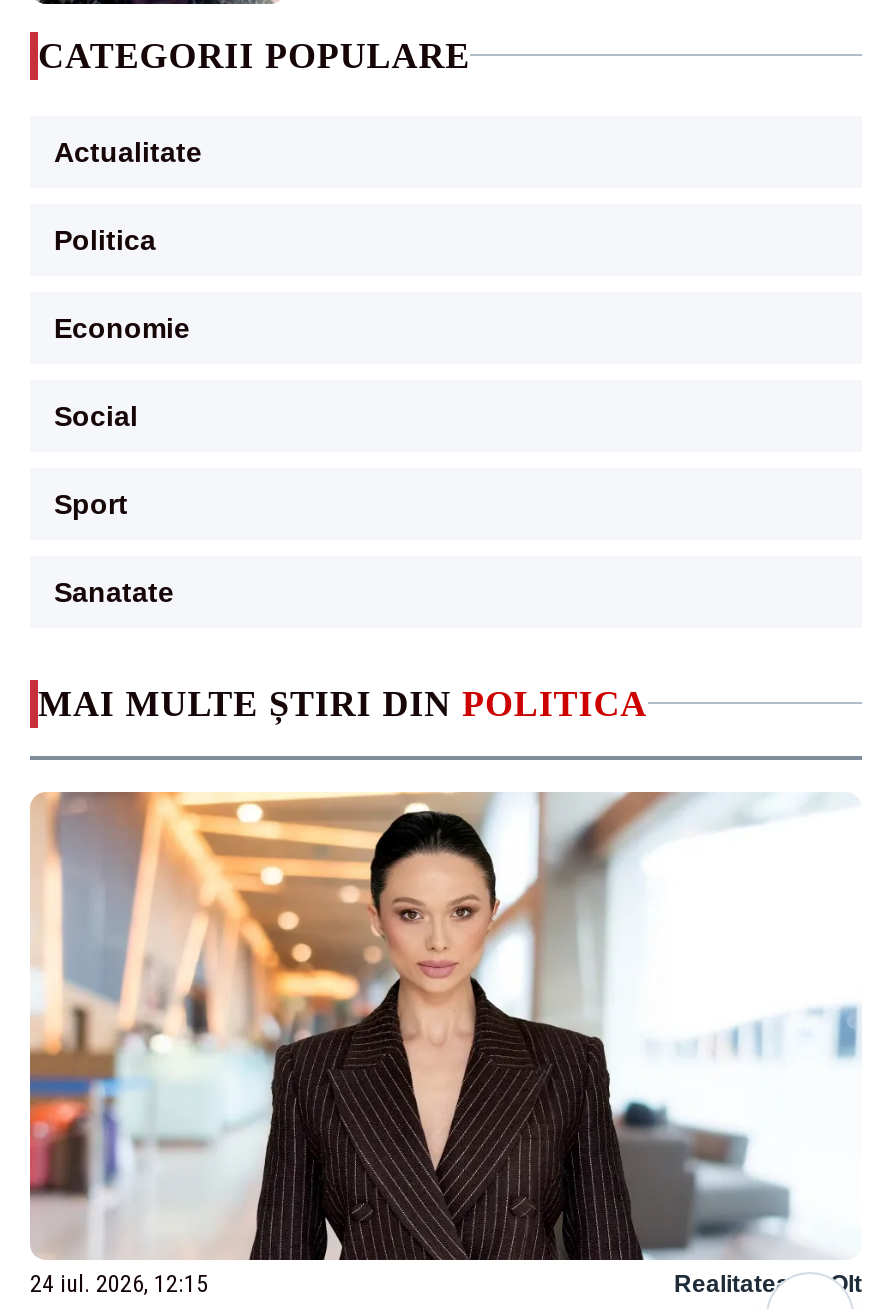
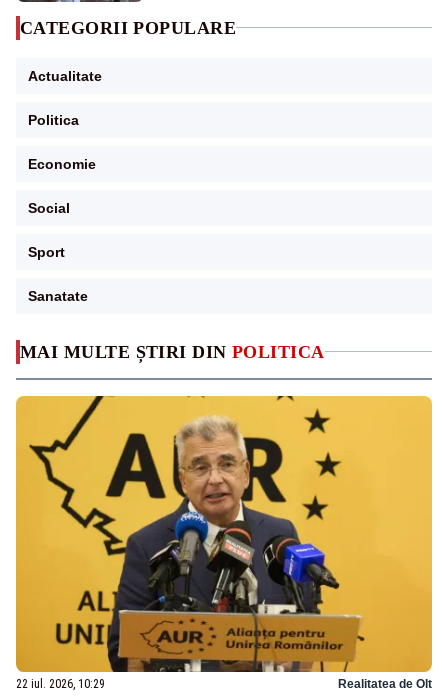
[28,790,862,1298] [image] | 24 iul. 2026, 12:15 -> [15,395,433,691] [image] | 22 iul. 2026, 10:29

